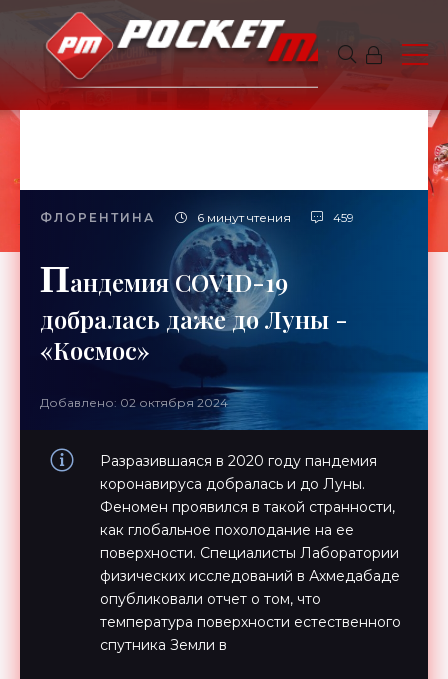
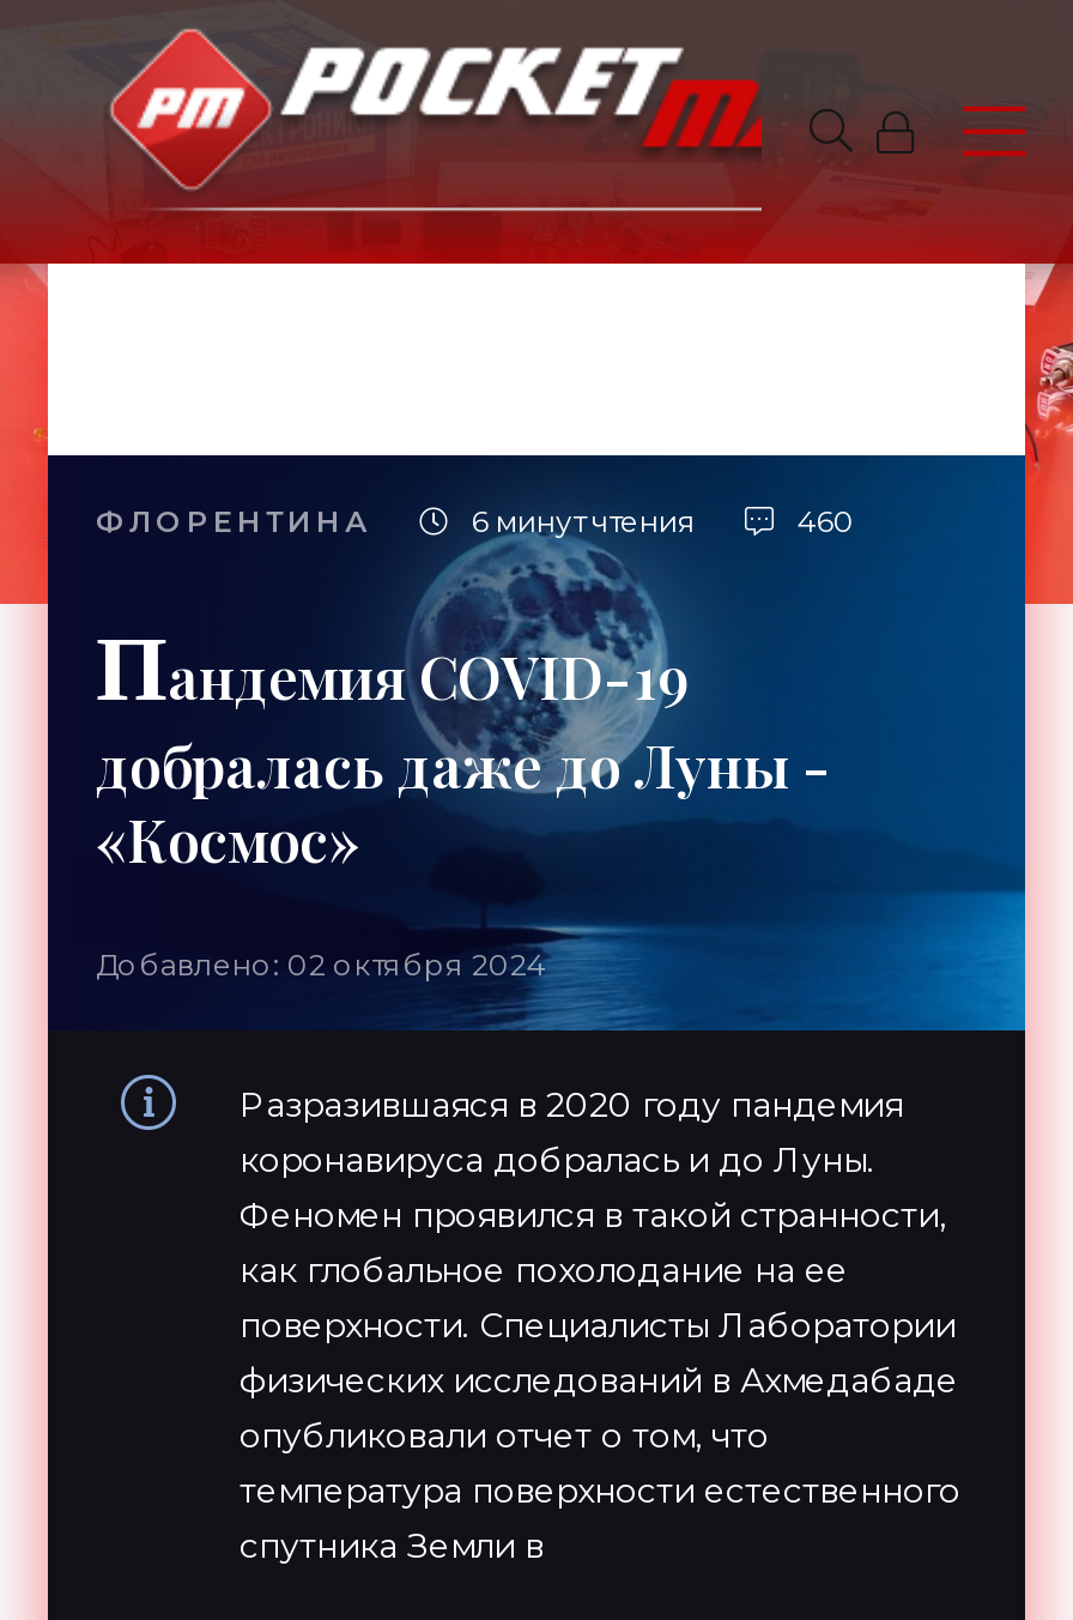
[333,210,354,225] 459 -> [798,503,855,539] 460

